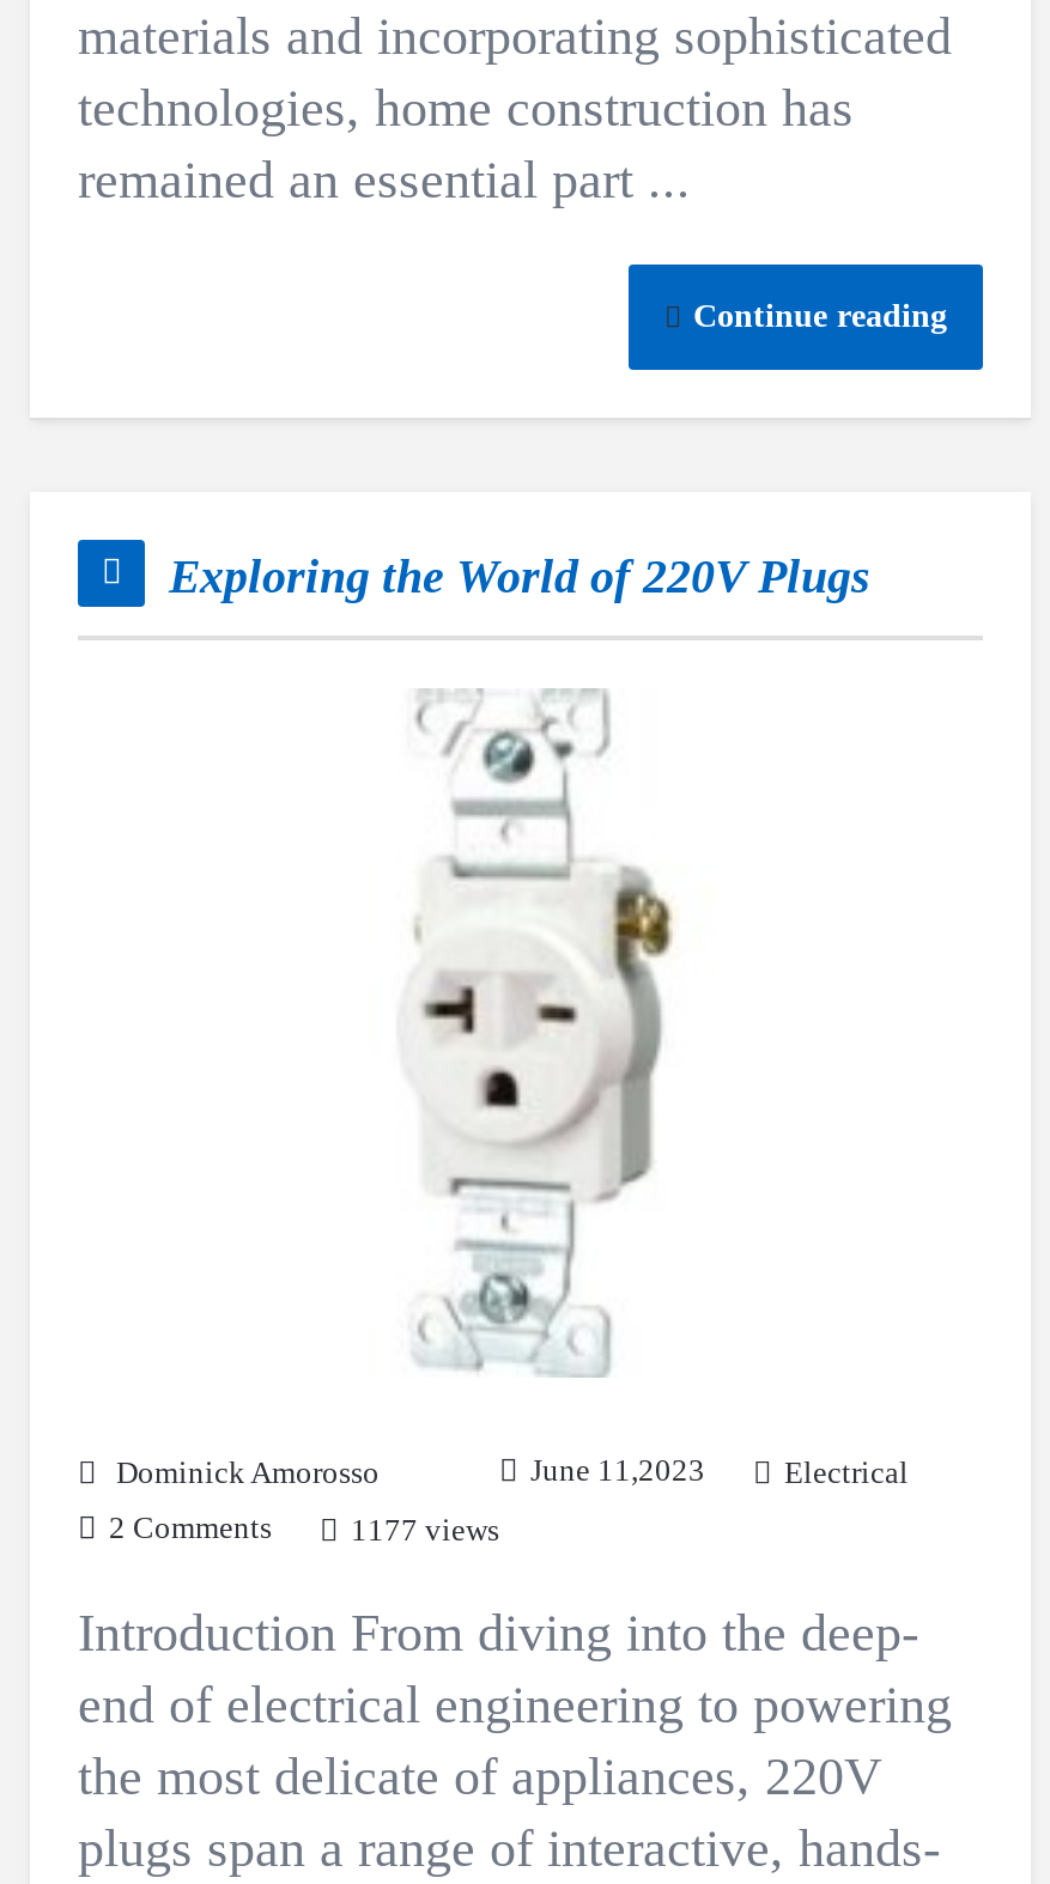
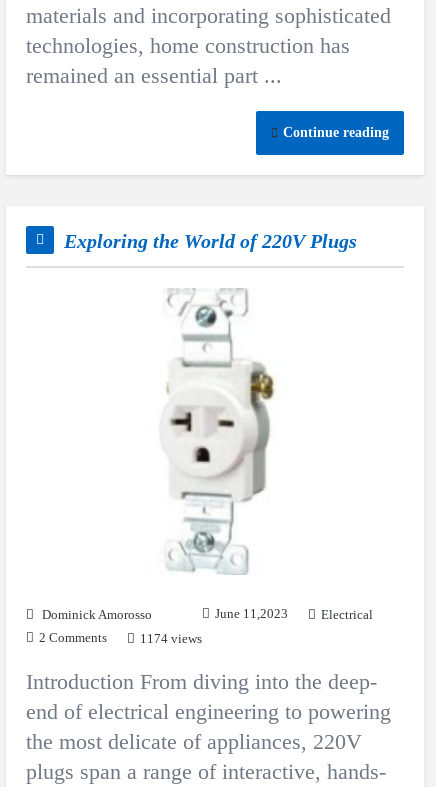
[351,1511,499,1546] 1177 views -> [140,631,202,646] 1174 views

